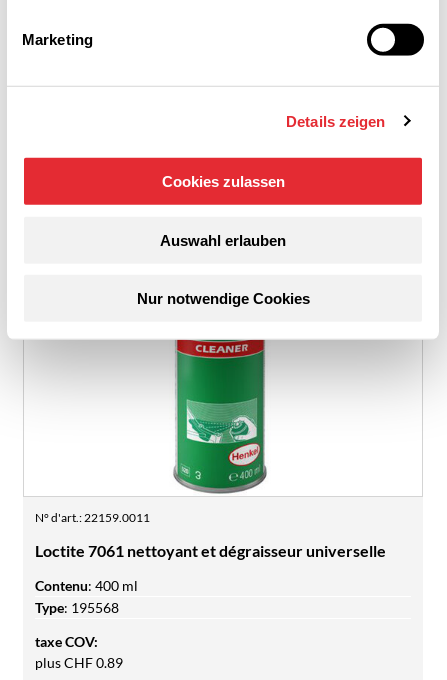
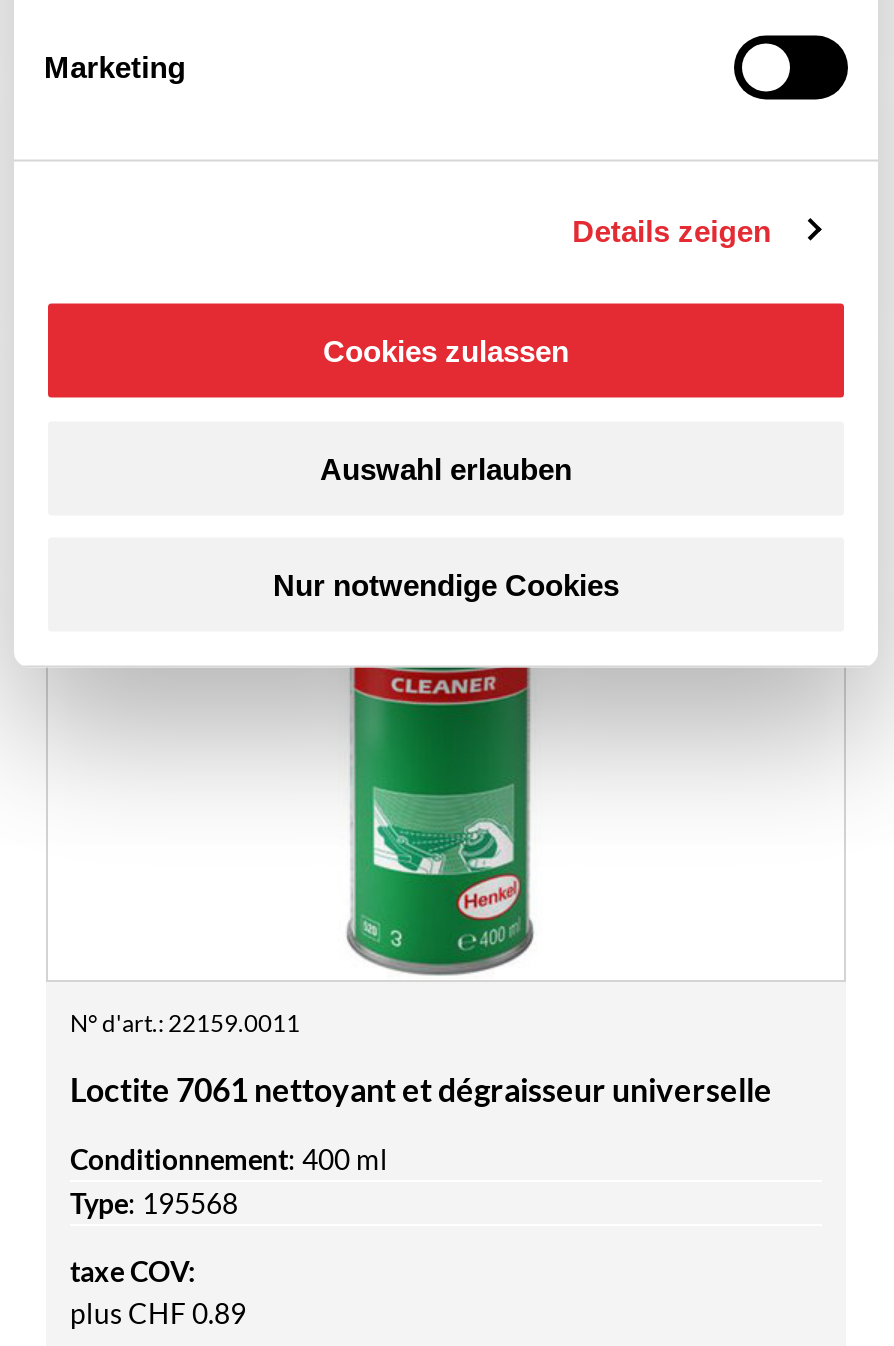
[35,577,138,594] Contenu: 400 ml -> [70,1142,388,1176] Conditionnement: 400 ml

